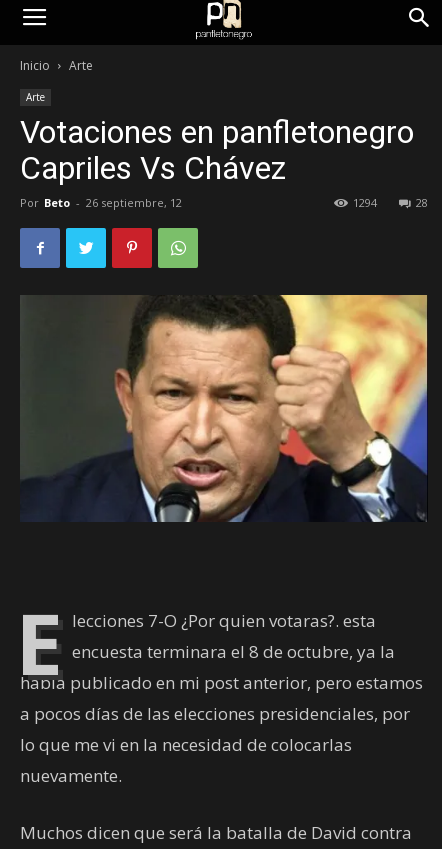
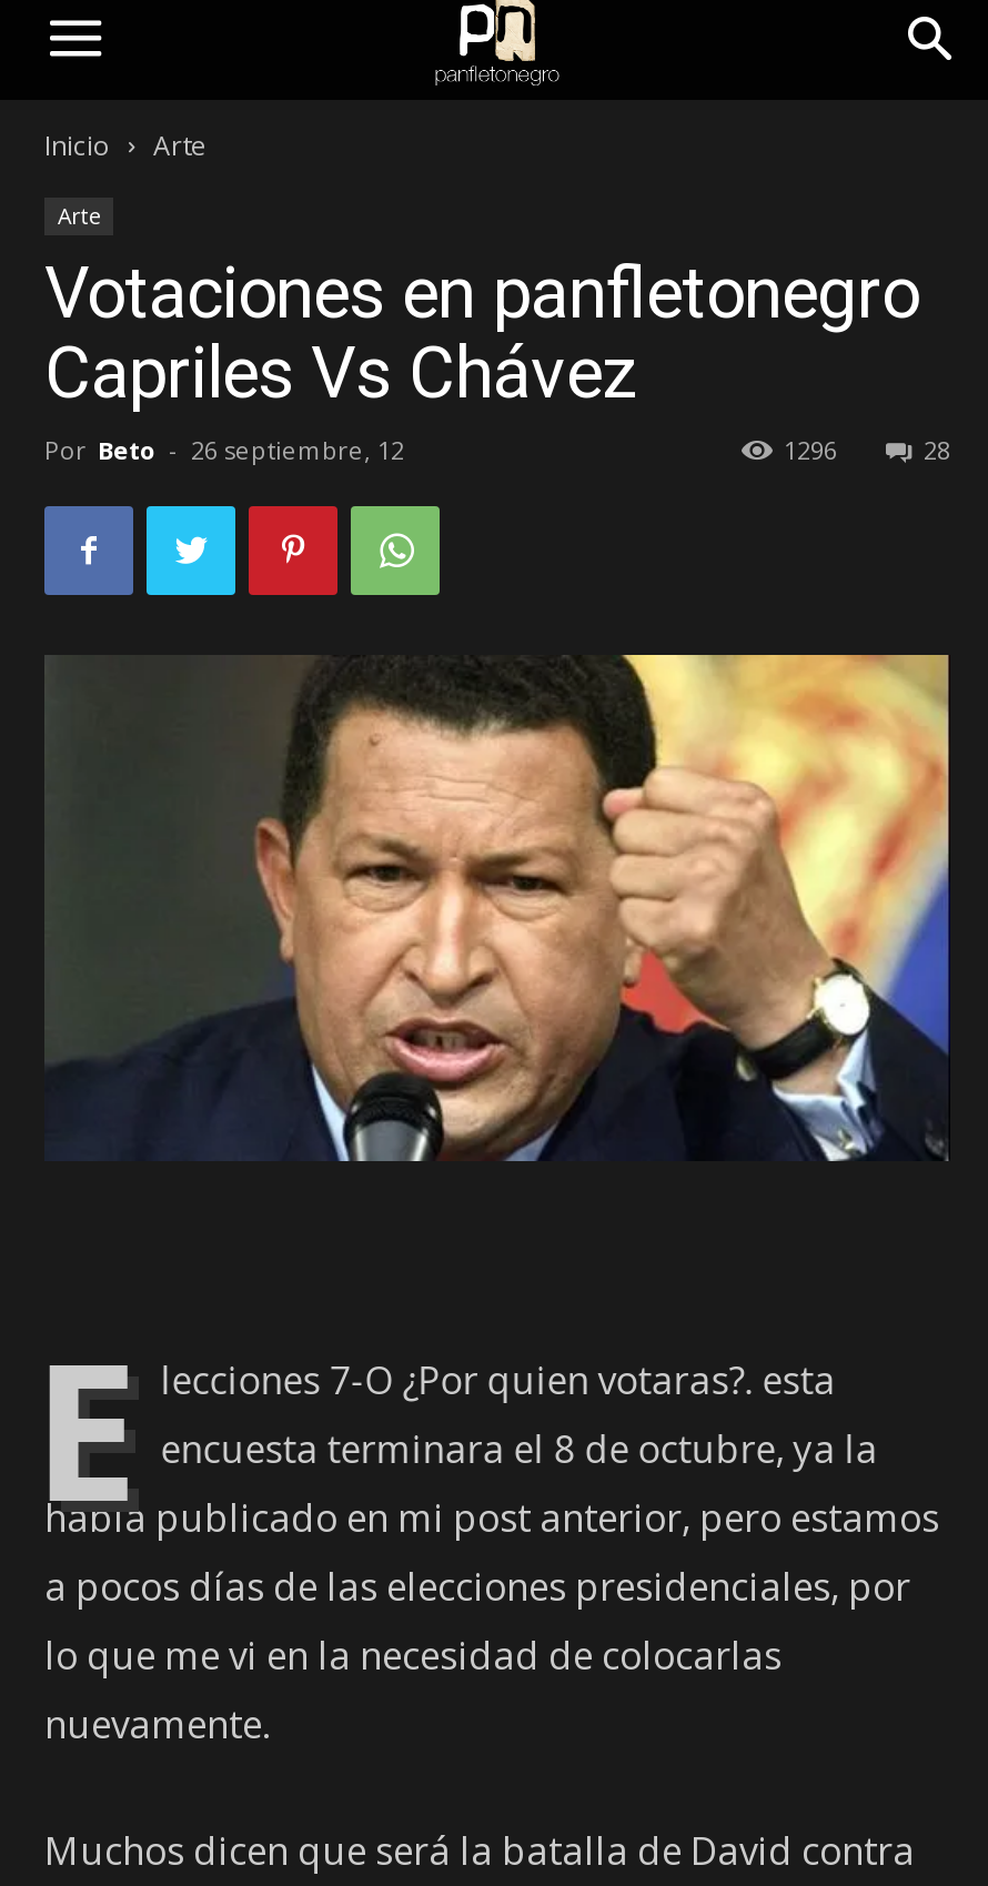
[353,195,377,210] 1294 -> [784,433,837,466] 1296

